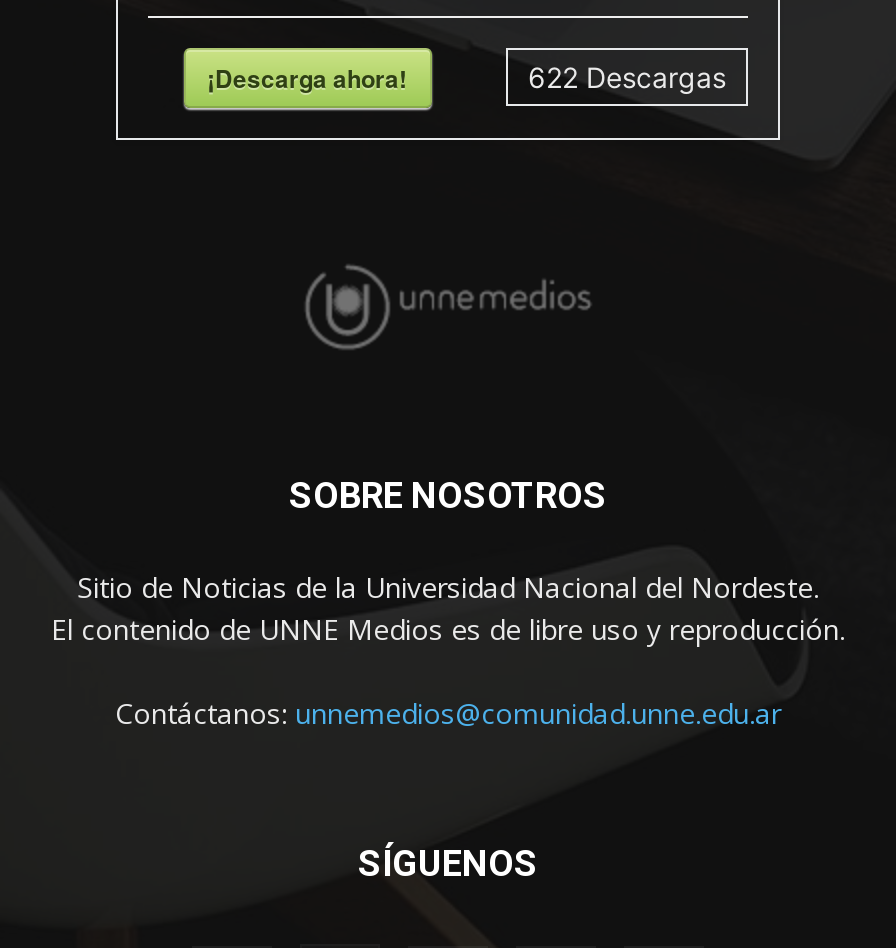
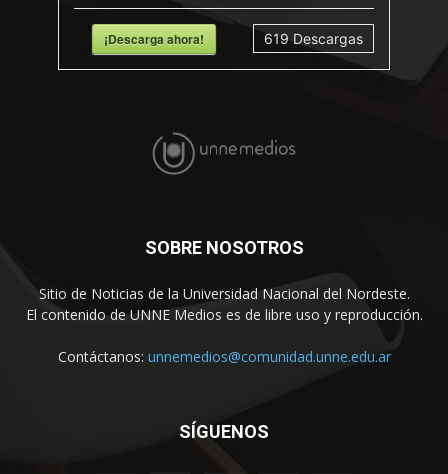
[528,60,726,94] 622 Descargas -> [264,30,363,47] 619 Descargas

